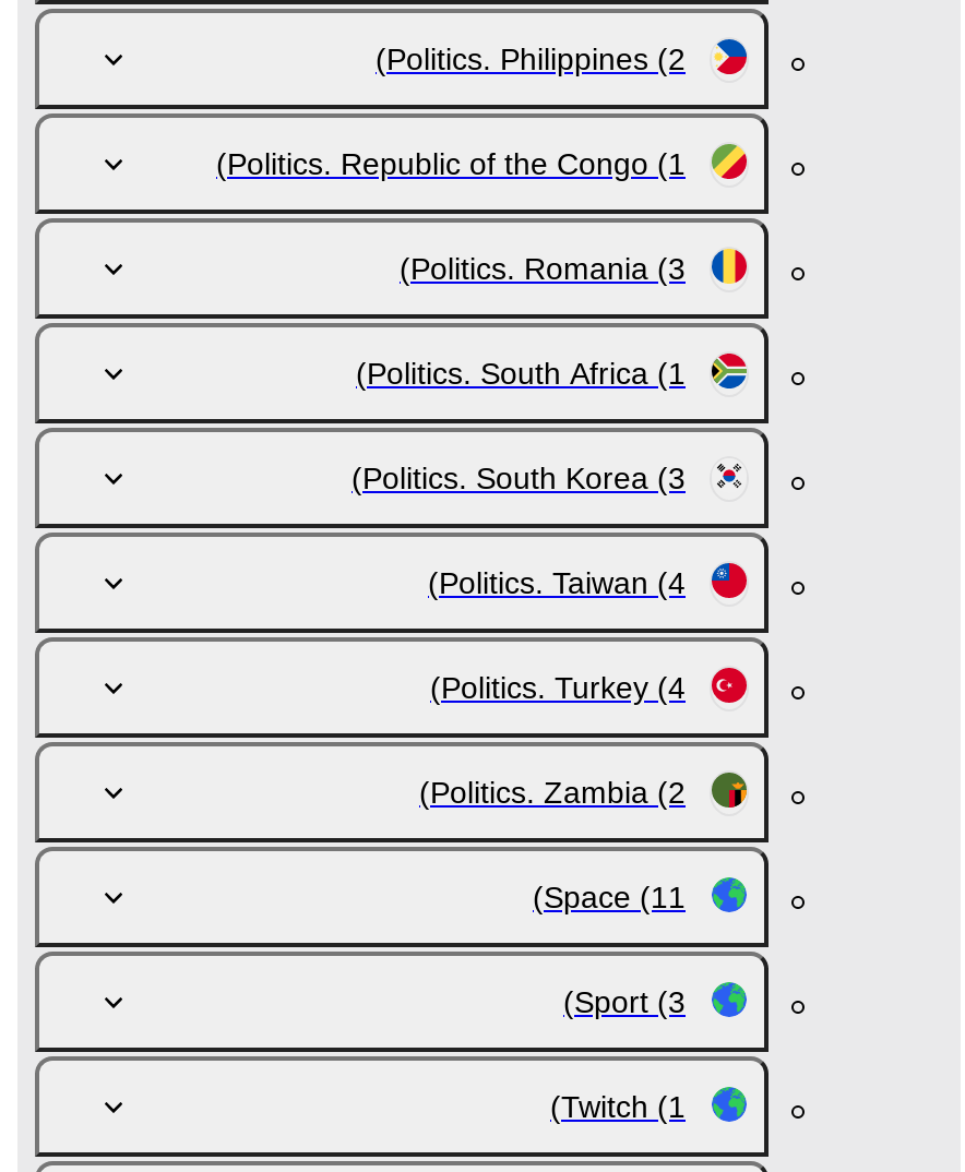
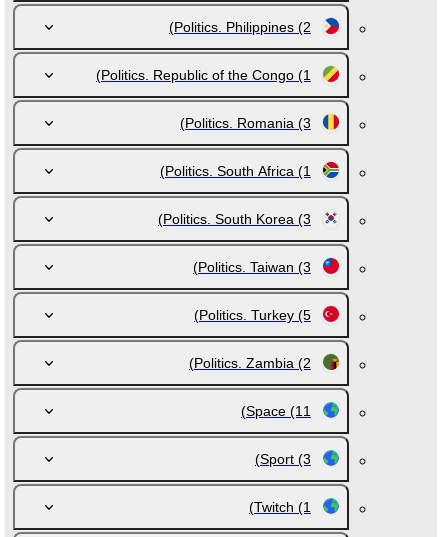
[439,565,686,600] Politics. Taiwan (4) -> [198,259,311,275] Politics. Taiwan (3)
[441,670,686,705] Politics. Turkey (4) -> [199,307,311,323] Politics. Turkey (5)

